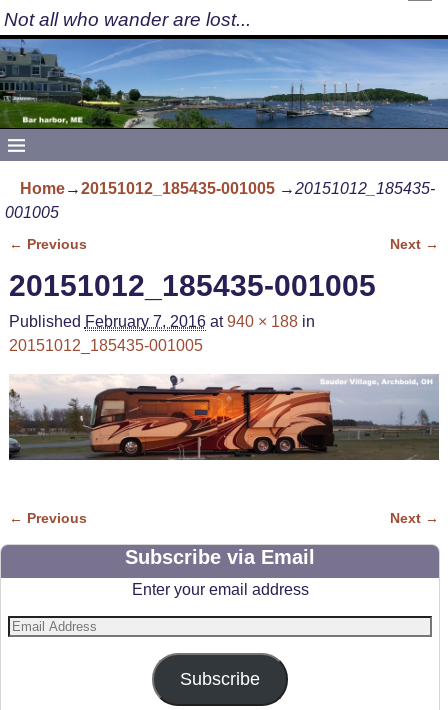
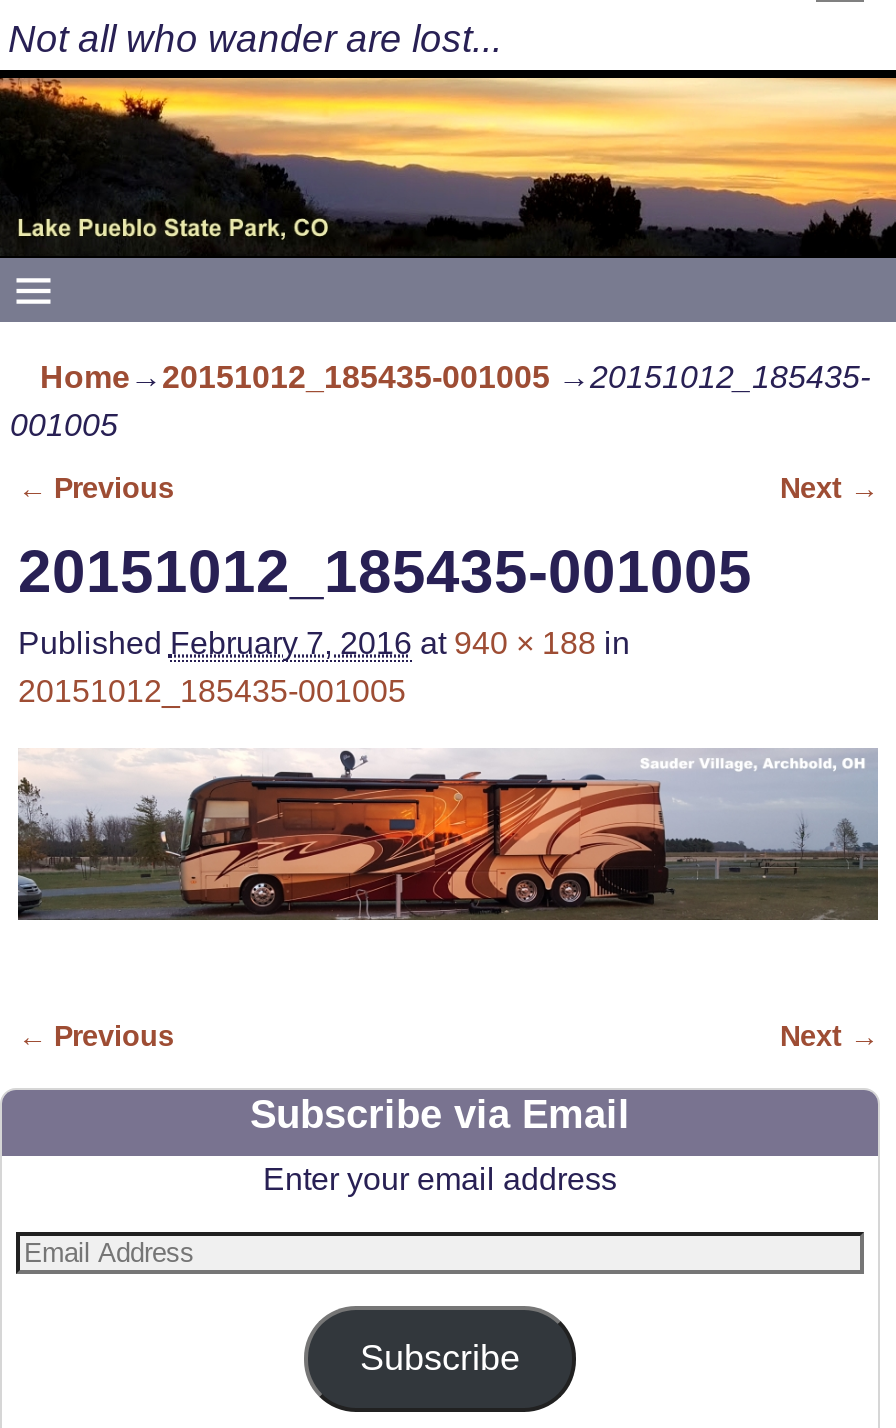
[3,38,445,129] [image] -> [6,76,890,258] [image]

